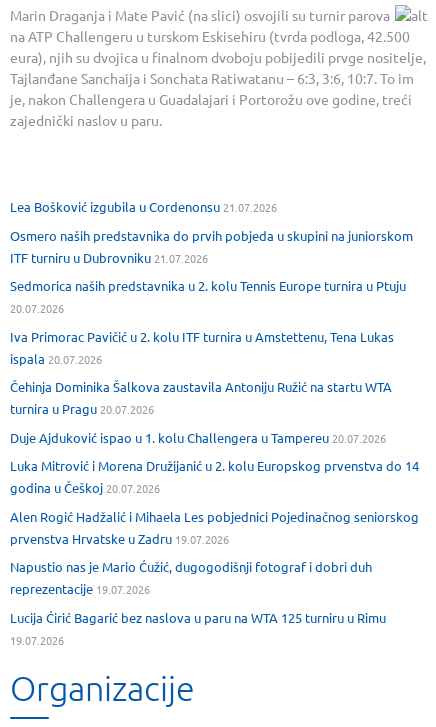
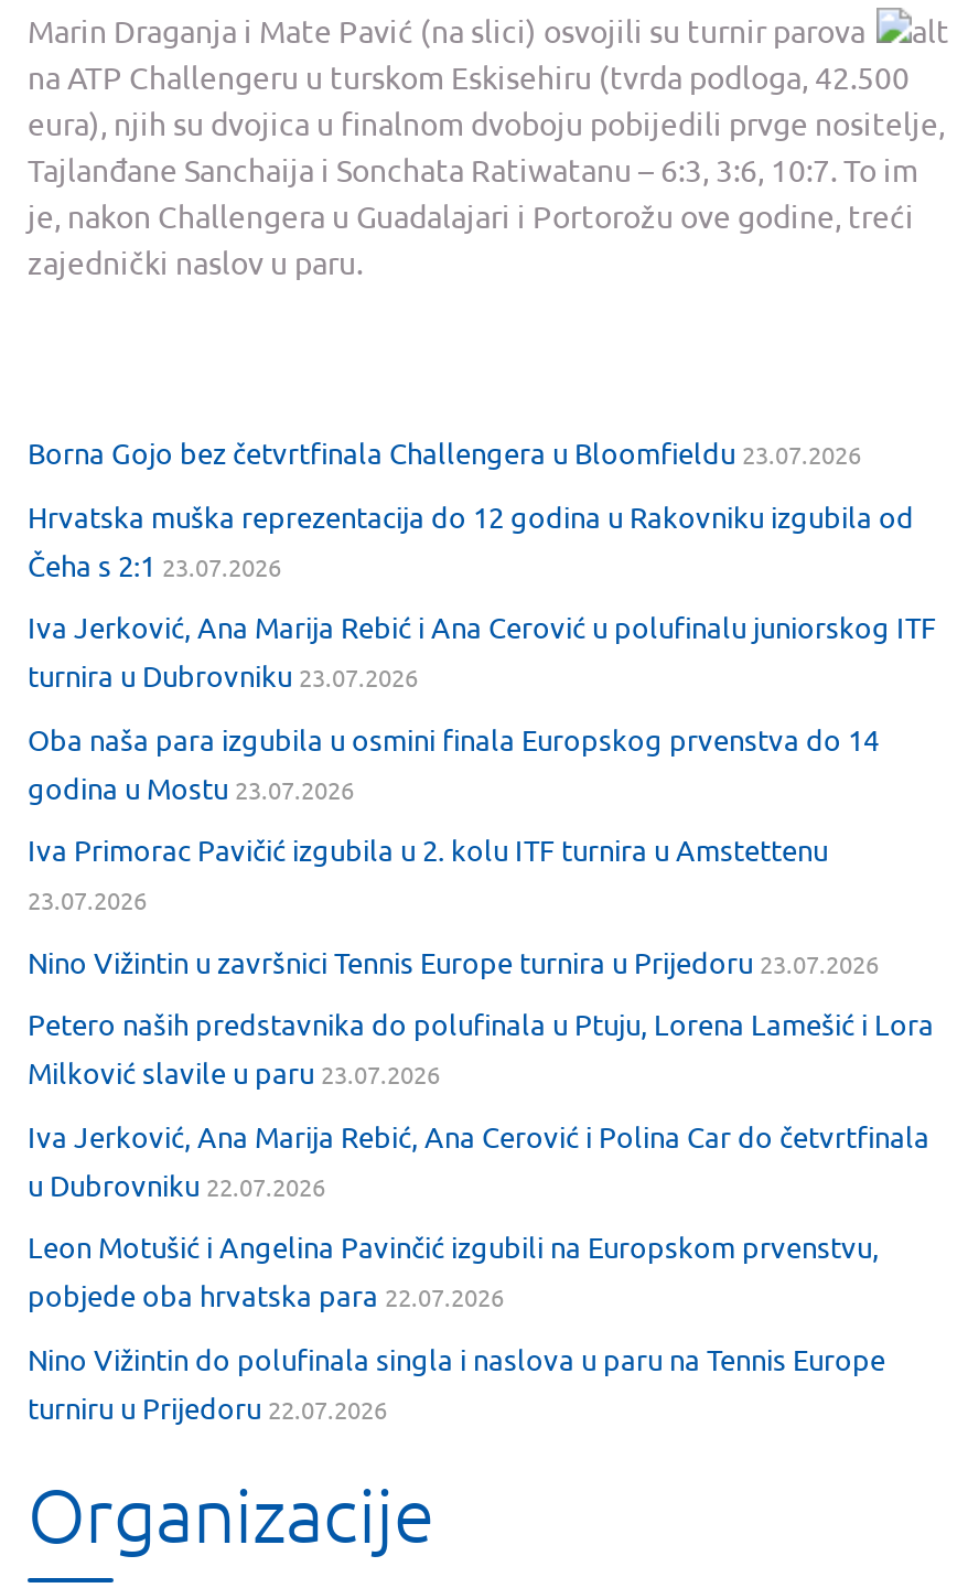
[10,198,277,215] Lea Bošković izgubila u Cordenonsu 21.07.2026 -> [28,433,861,471] Borna Gojo bez četvrtfinala Challengera u Bloomfieldu 23.07.2026
[10,226,413,265] Osmero naših predstavnika do prvih pobjeda u skupini na juniorskom | ITF turniru u Dubrovniku 21.07.2026 -> [28,496,914,582] Hrvatska muška reprezentacija do 12 godina u Rakovniku izgubila od | Čeha s 2:1 23.07.2026
[10,277,406,316] Sedmorica naših predstavnika u 2. kolu Tennis Europe turnira u Ptuju | 20.07.2026 -> [28,608,936,694] Iva Jerković, Ana Marija Rebić i Ana Cerović u polufinalu juniorskog ITF | turnira u Dubrovniku 23.07.2026
[10,327,394,366] Iva Primorac Pavičić u 2. kolu ITF turnira u Amstettenu, Tena Lukas | ispala 20.07.2026 -> [28,719,879,805] Oba naša para izgubila u osmini finala Europskog prvenstva do 14 | godina u Mostu 23.07.2026
[10,378,392,417] Čehinja Dominika Šalkova zaustavila Antoniju Ružić na startu WTA | turnira u Pragu 20.07.2026 -> [28,830,828,916] Iva Primorac Pavičić izgubila u 2. kolu ITF turnira u Amstettenu | 23.07.2026
[10,428,386,445] Duje Ajduković ispao u 1. kolu Challengera u Tampereu 20.07.2026 -> [28,942,879,979] Nino Vižintin u završnici Tennis Europe turnira u Prijedoru 23.07.2026
[10,457,419,496] Luka Mitrović i Morena Družijanić u 2. kolu Europskog prvenstva do 14 | godina u Češkoj 20.07.2026 -> [28,1005,934,1091] Petero naših predstavnika do polufinala u Ptuju, Lorena Lamešić i Lora | Milković slavile u paru 23.07.2026
[10,507,419,546] Alen Rogić Hadžalić i Mihaela Les pobjednici Pojedinačnog seniorskog | prvenstva Hrvatske u Zadru 19.07.2026 -> [28,1116,929,1202] Iva Jerković, Ana Marija Rebić, Ana Cerović i Polina Car do četvrtfinala | u Dubrovniku 22.07.2026
[10,558,372,597] Napustio nas je Mario Ćužić, dugogodišnji fotograf i dobri duh | reprezentacije 19.07.2026 -> [28,1227,879,1313] Leon Motušić i Angelina Pavinčić izgubili na Europskom prvenstvu, | pobjede oba hrvatska para 22.07.2026
[10,608,386,647] Lucija Ćirić Bagarić bez naslova u paru na WTA 125 turniru u Rimu | 19.07.2026 -> [28,1339,885,1425] Nino Vižintin do polufinala singla i naslova u paru na Tennis Europe | turniru u Prijedoru 22.07.2026

